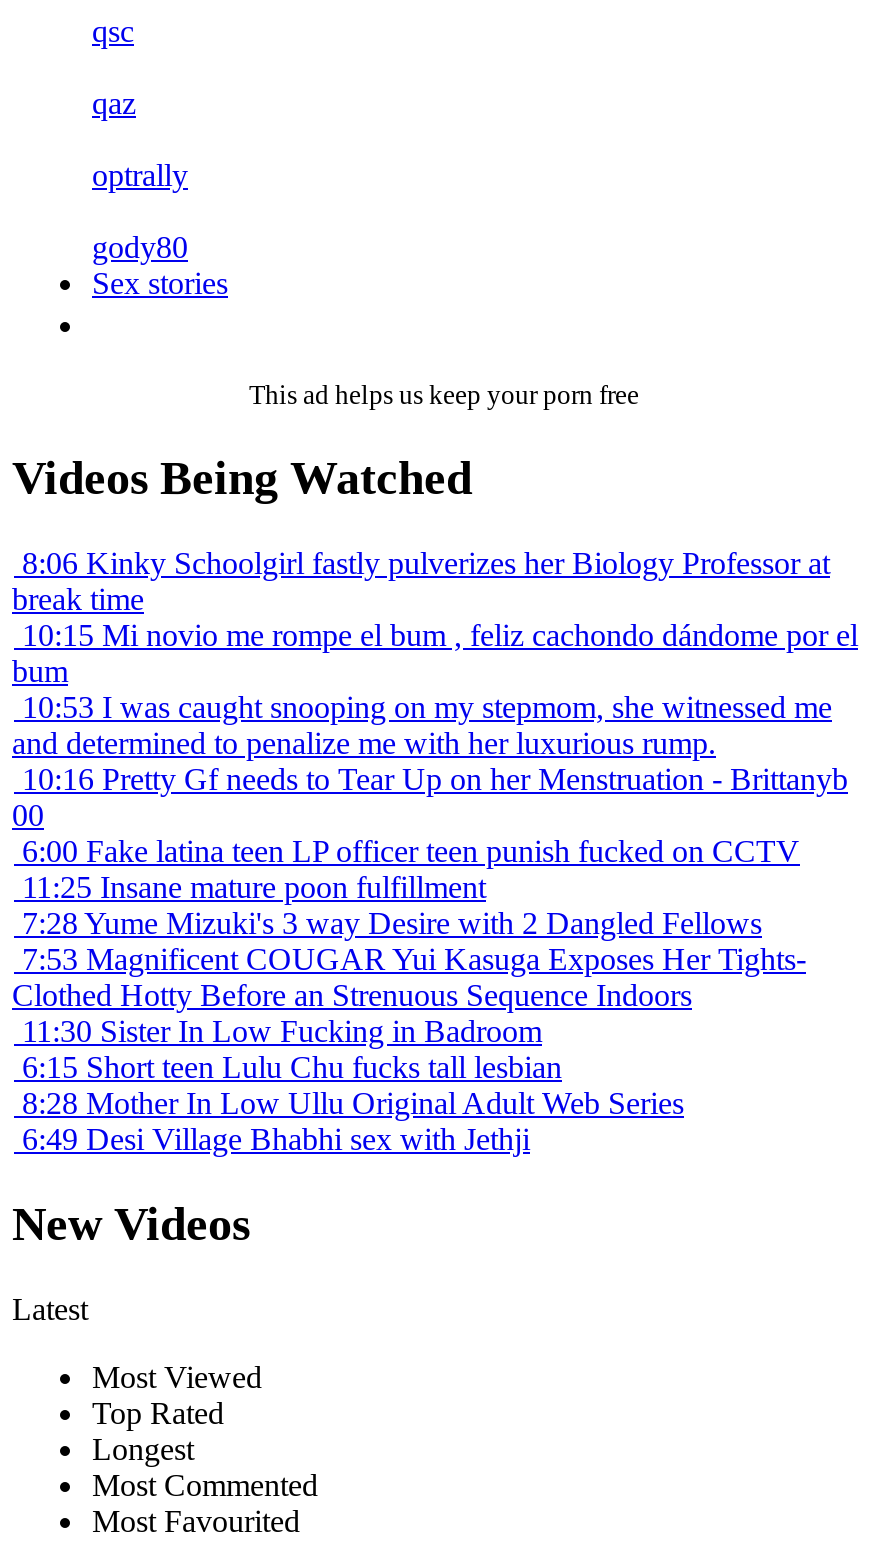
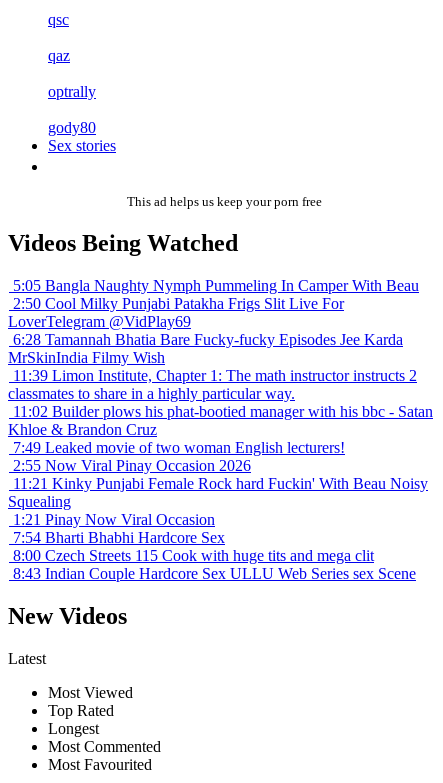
[12,546,858,1156] 8:06 Kinky Schoolgirl fastly pulverizes her Biology Professor at | break time | 10:15 Mi novio me rompe el bum , feliz cachondo dándome por el | bum | 10:53 I was caught snooping on my stepmom, she witnessed me | and determined to penalize me with her luxurious rump. | 10:16 Pretty Gf needs to Tear Up on her Menstruation - Brittanyb | 00 | 6:00 Fake latina teen LP officer teen punish fucked on CCTV | 11:25 Insane mature poon fulfillment | 7:28 Yume Mizuki's 3 way Desire with 2 Dangled Fellows | 7:53 Magnificent COUGAR Yui Kasuga Exposes Her Tights- | Clothed Hotty Before an Strenuous Sequence Indoors | 11:30 Sister In Low Fucking in Badroom | 6:15 Short teen Lulu Chu fucks tall lesbian | 8:28 Mother In Low Ullu Original Adult Web Series | 6:49 Desi Village Bhabhi sex with Jethji -> [8,277,433,582] 5:05 Bangla Naughty Nymph Pummeling In Camper With Beau | 2:50 Cool Milky Punjabi Patakha Frigs Slit Live For | LoverTelegram @VidPlay69 | 6:28 Tamannah Bhatia Bare Fucky-fucky Episodes Jee Karda | MrSkinIndia Filmy Wish | 11:39 Limon Institute, Chapter 1: The math instructor instructs 2 | classmates to share in a highly particular way. | 11:02 Builder plows his phat-bootied manager with his bbc - Satan | Khloe & Brandon Cruz | 7:49 Leaked movie of two woman English lecturers! | 2:55 Now Viral Pinay Occasion 2026 | 11:21 Kinky Punjabi Female Rock hard Fuckin' With Beau Noisy | Squealing | 1:21 Pinay Now Viral Occasion | 7:54 Bharti Bhabhi Hardcore Sex | 8:00 Czech Streets 115 Cook with huge tits and mega clit | 8:43 Indian Couple Hardcore Sex ULLU Web Series sex Scene

